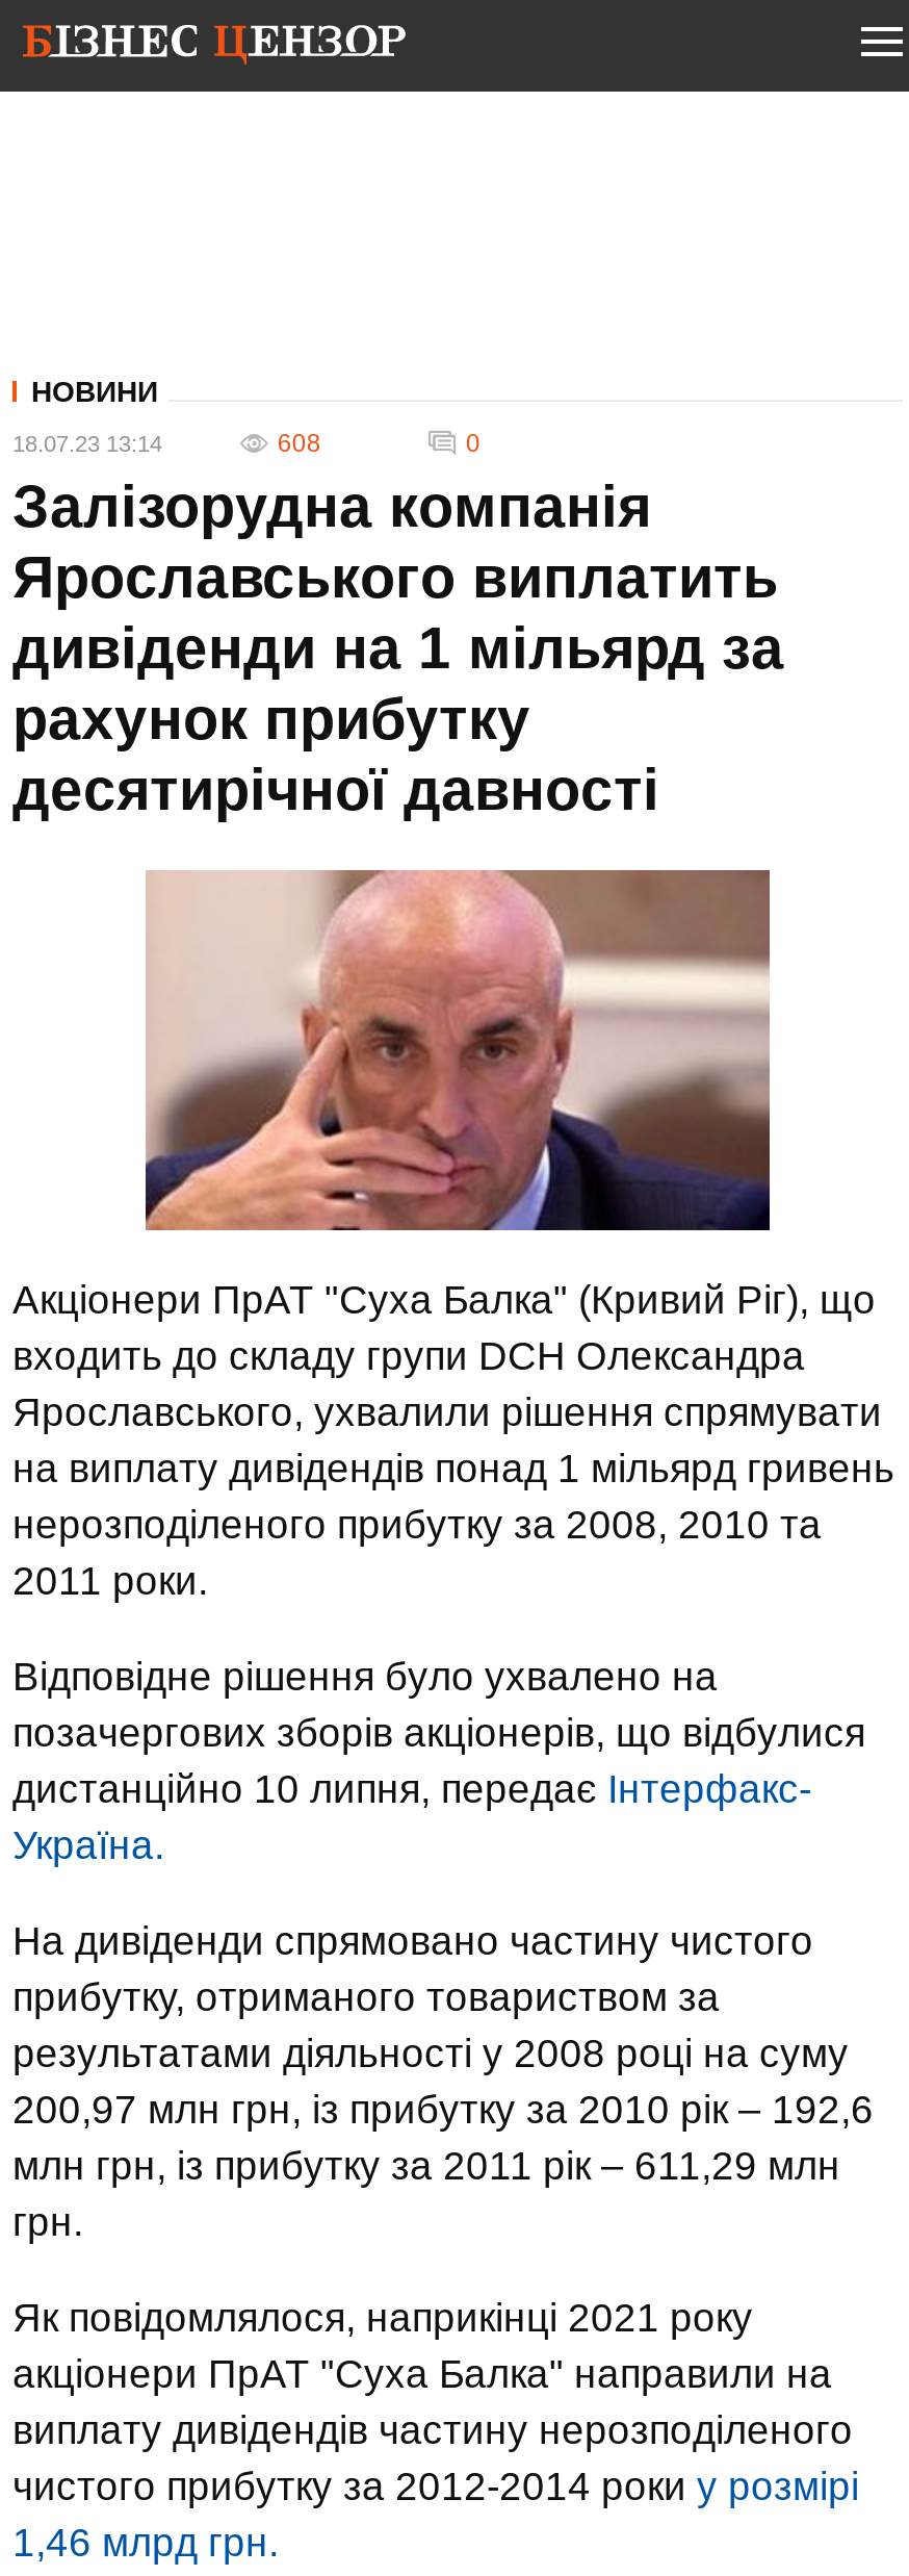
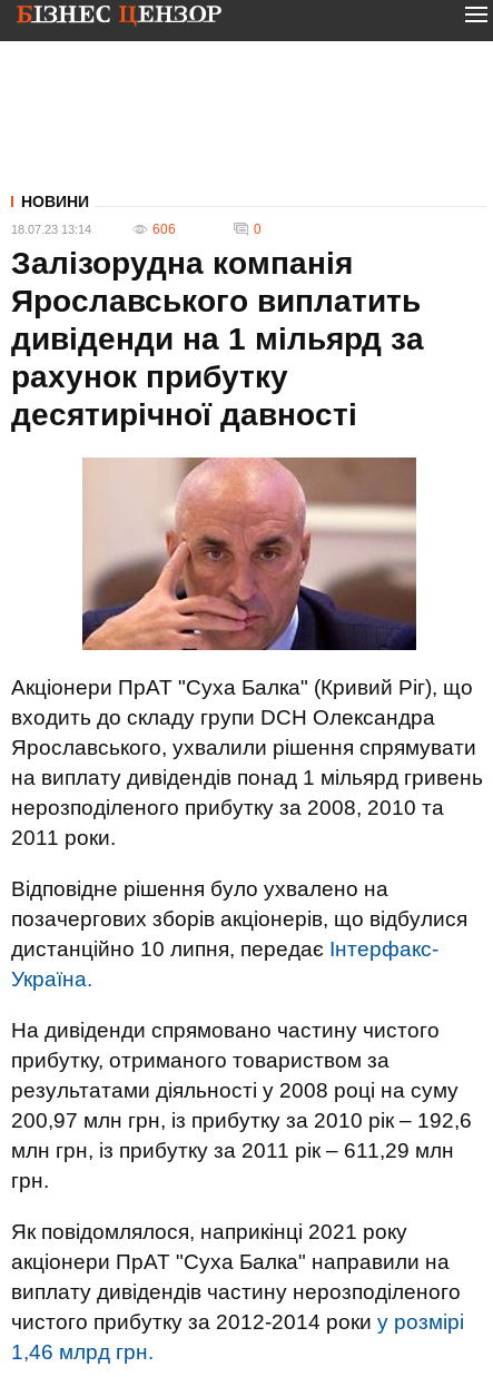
[277,428,321,458] 608 -> [153,221,176,237] 606

